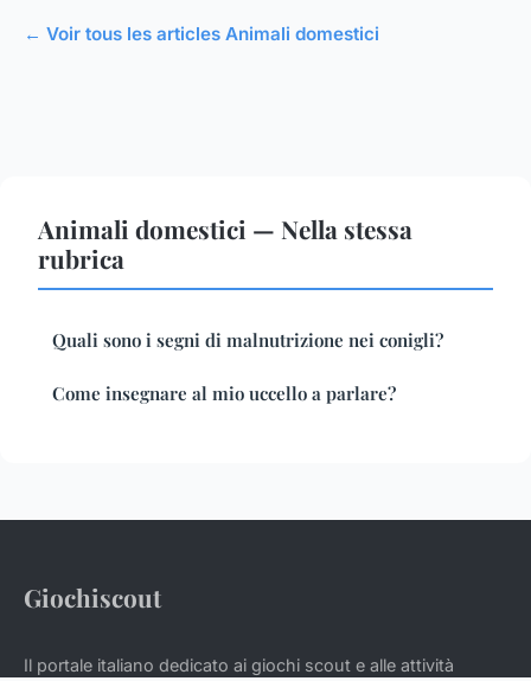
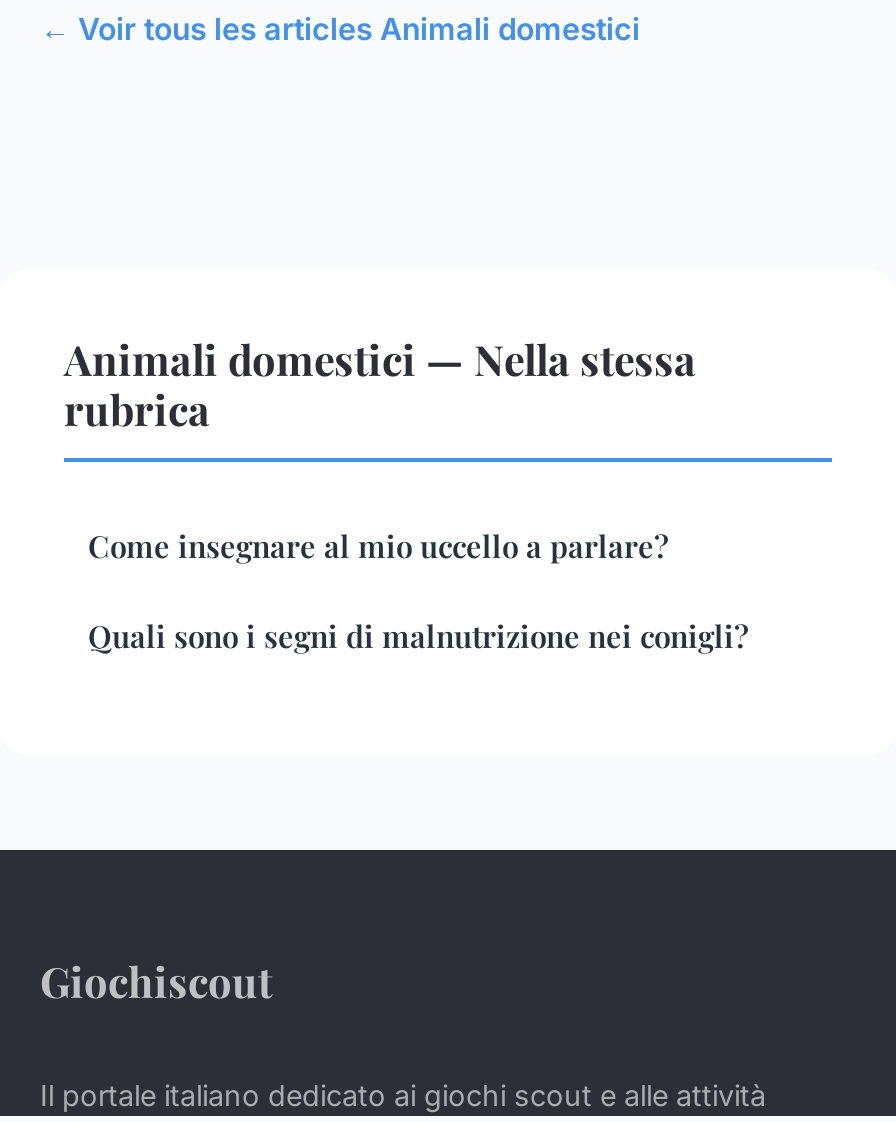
moved [52,328,443,352] -> [88,616,748,656]: Quali sono i segni di malnutrizione nei conigli?
moved [52,382,396,405] -> [88,526,668,566]: Come insegnare al mio uccello a parlare?

